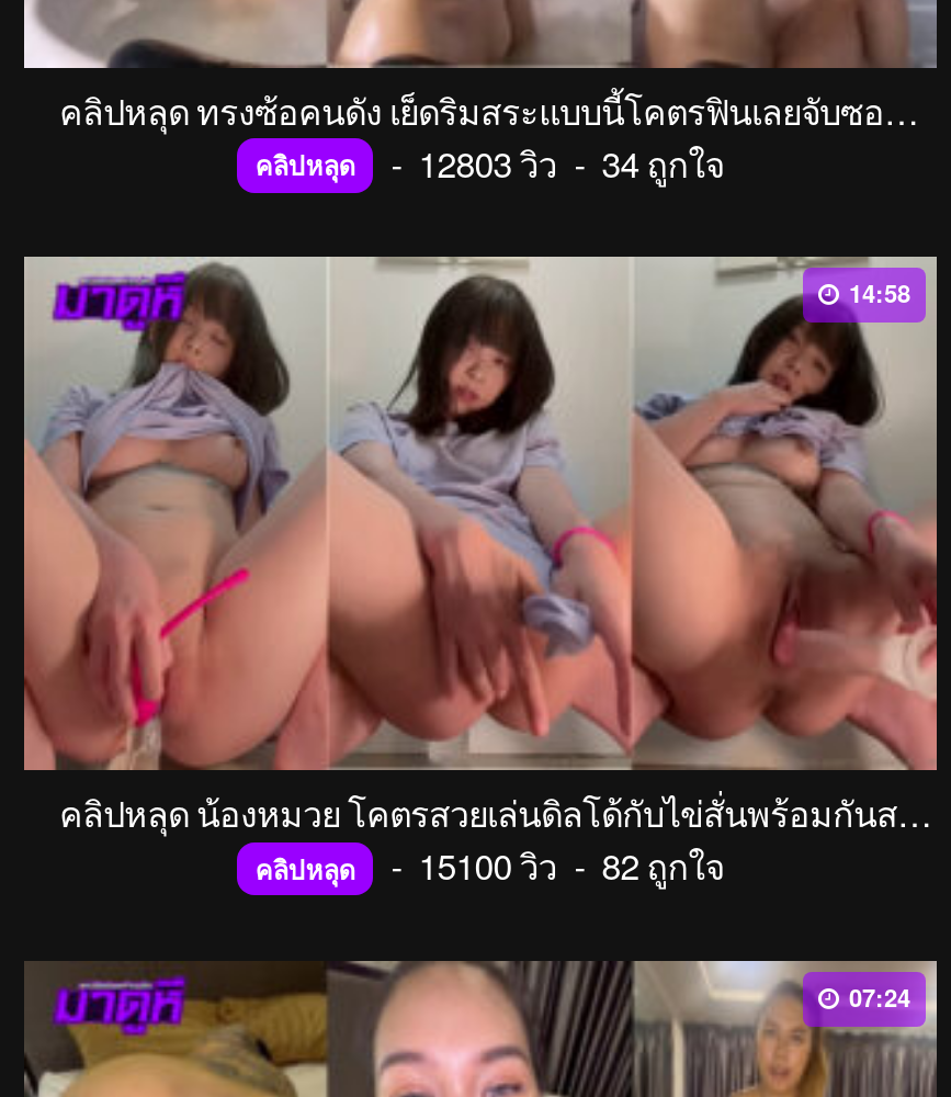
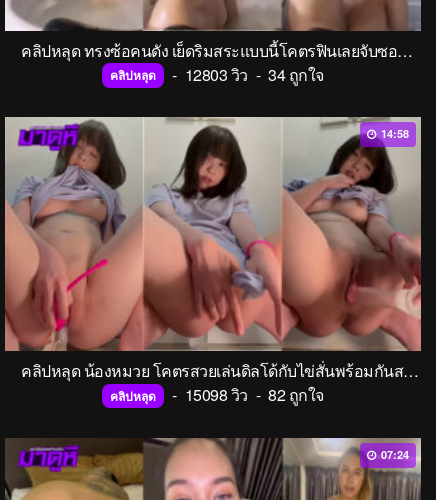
[391,841,724,891] - 15100 วิว - 82 ถูกใจ -> [172,383,324,406] - 15098 วิว - 82 ถูกใจ

